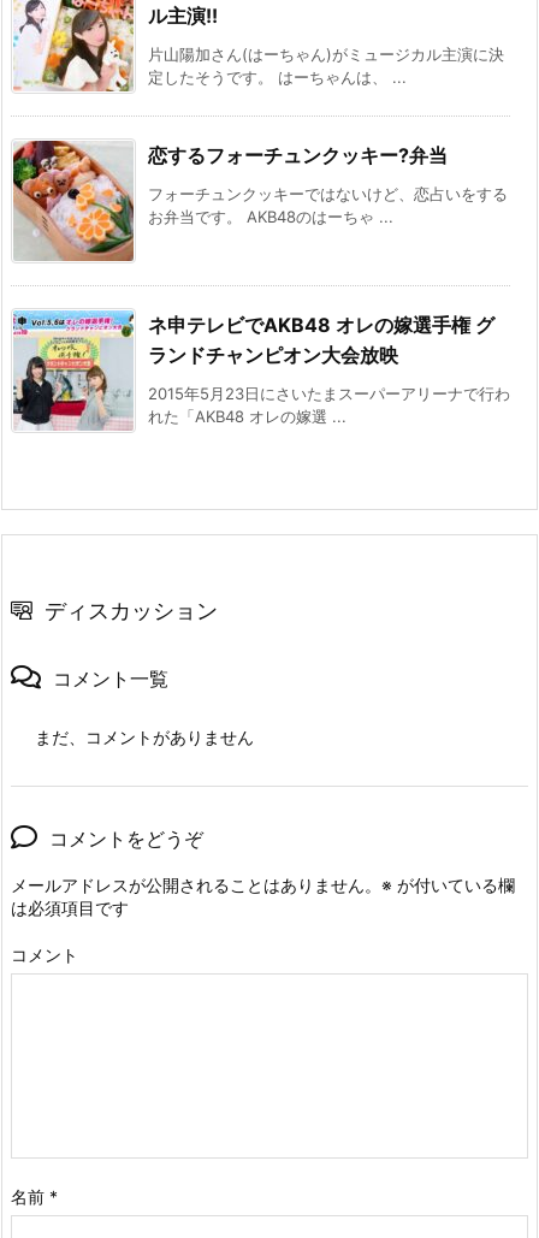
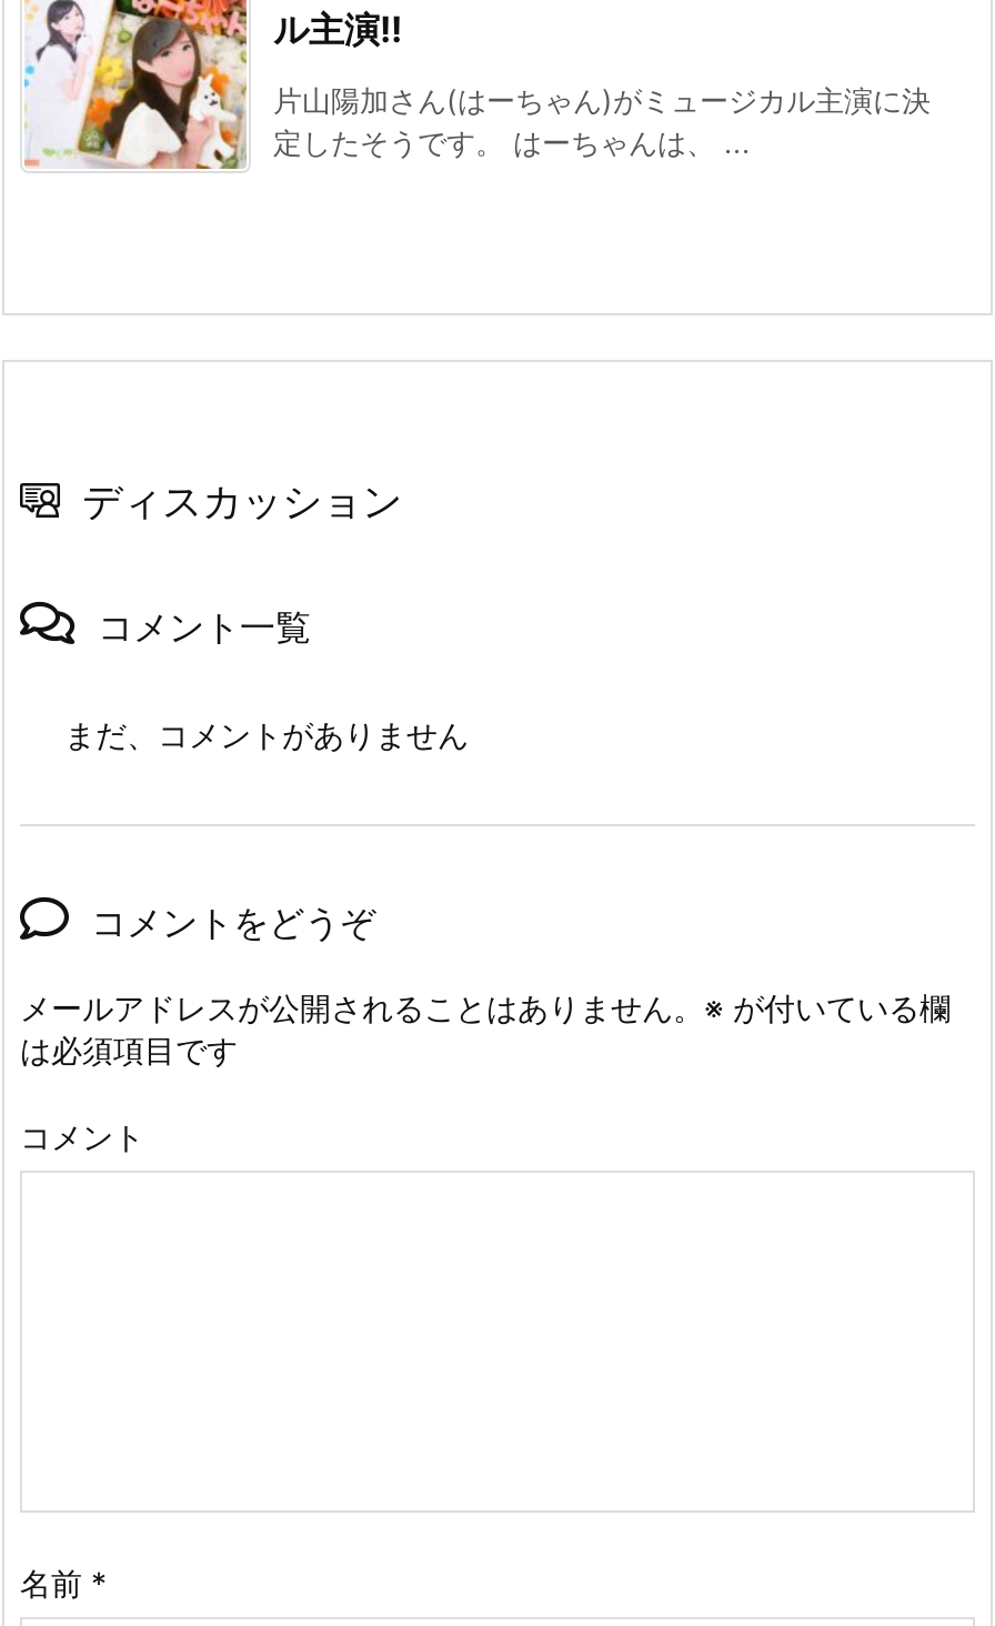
[12,138,508,280] [image] | 恋するフォーチュンクッキー?弁当 | フォーチュンクッキーではないけど、恋占いをする | お弁当です。 AKB48のはーちゃ ... -> none
[12,309,510,431] [image] | ネ申テレビでAKB48 オレの嫁選手権 グ | ランドチャンピオン大会放映 | 2015年5月23日にさいたまスーパーアリーナで行わ | れた「AKB48 オレの嫁選 ... -> none

